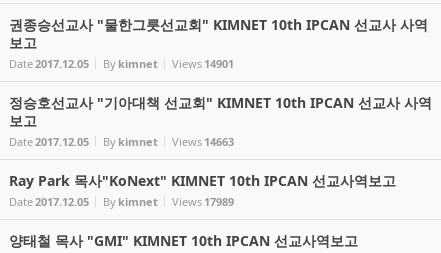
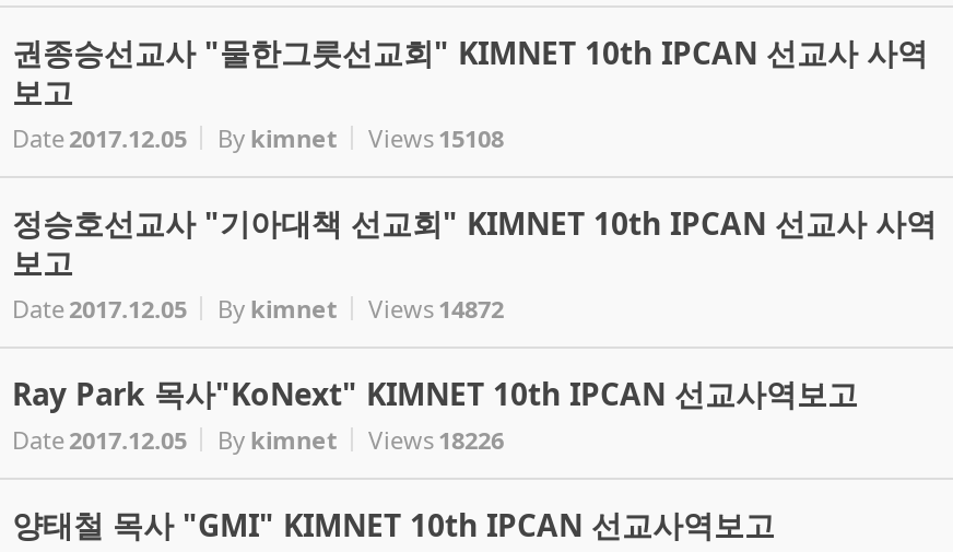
[9,56,234,71] Date 2017.12.05 By kimnet Views 14901 -> [12,121,504,154] Date 2017.12.05 By kimnet Views 15108
[9,134,234,149] Date 2017.12.05 By kimnet Views 14663 -> [12,292,504,325] Date 2017.12.05 By kimnet Views 14872
[9,194,234,209] Date 2017.12.05 By kimnet Views 17989 -> [12,423,504,456] Date 2017.12.05 By kimnet Views 18226

